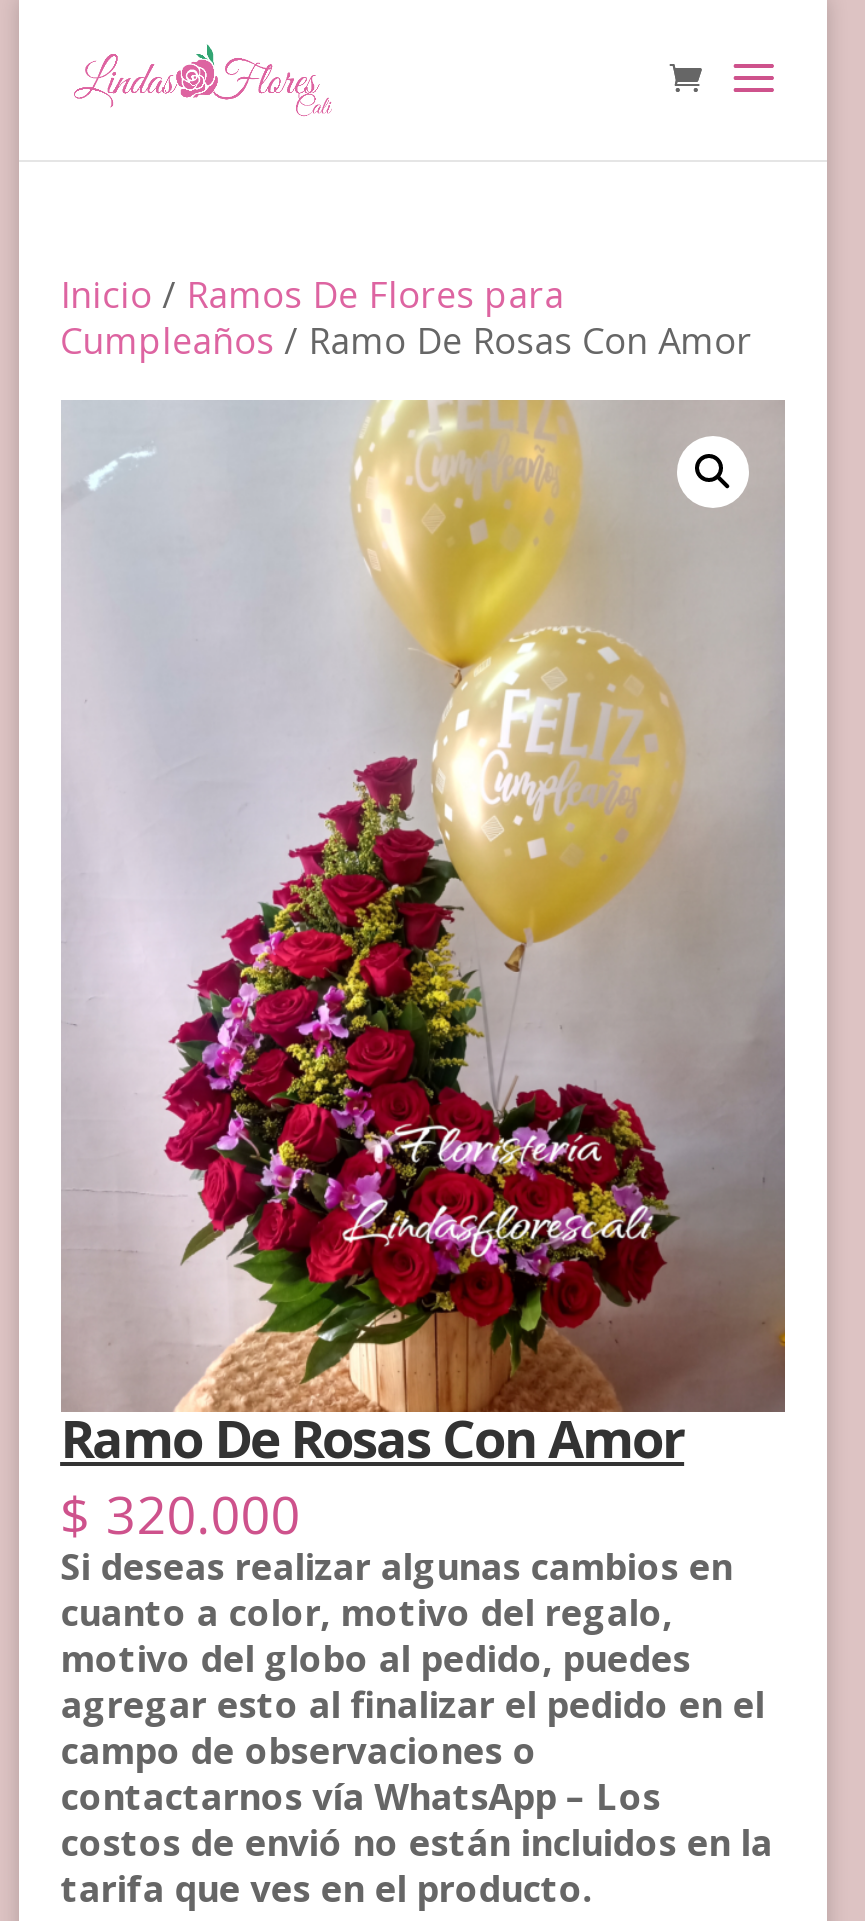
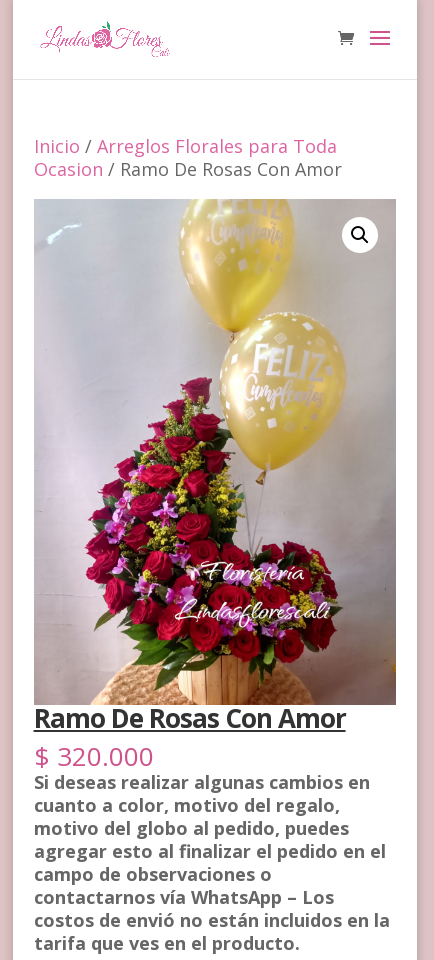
[60,270,564,318] Inicio / Ramos De Flores para -> [34,134,337,158] Inicio / Arreglos Florales para Toda
[60,316,752,364] Cumpleaños / Ramo De Rosas Con Amor -> [34,157,342,181] Ocasion / Ramo De Rosas Con Amor

